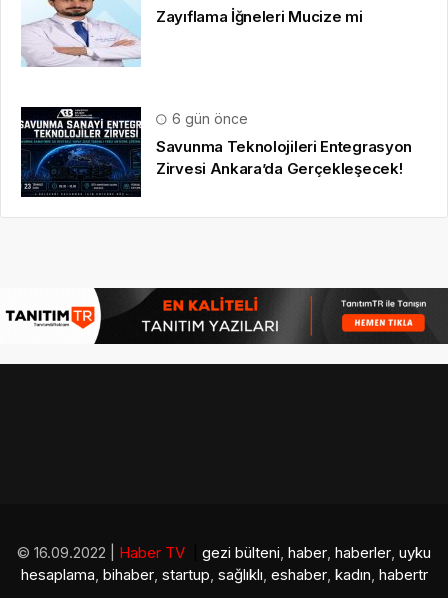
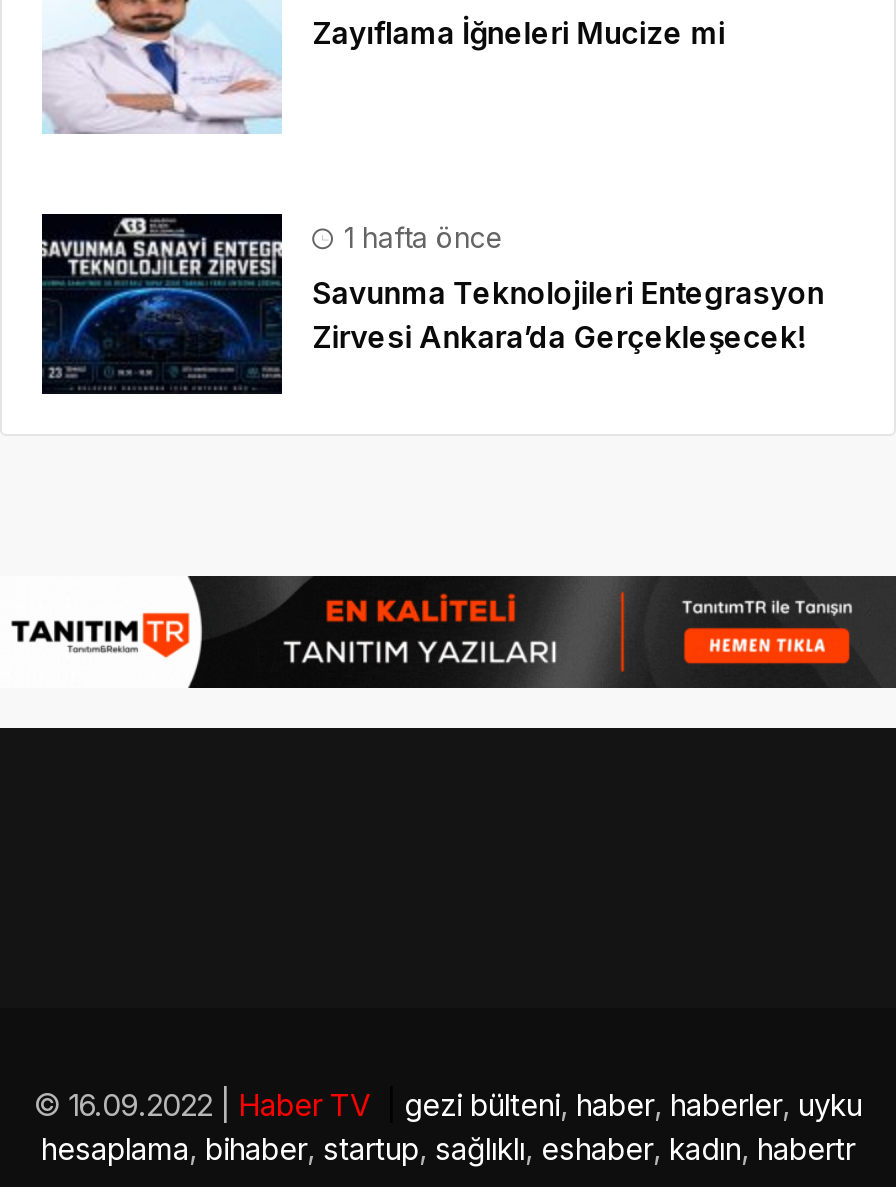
[168,110,248,127] 6 gün önce -> [336,220,504,254] 1 hafta önce

